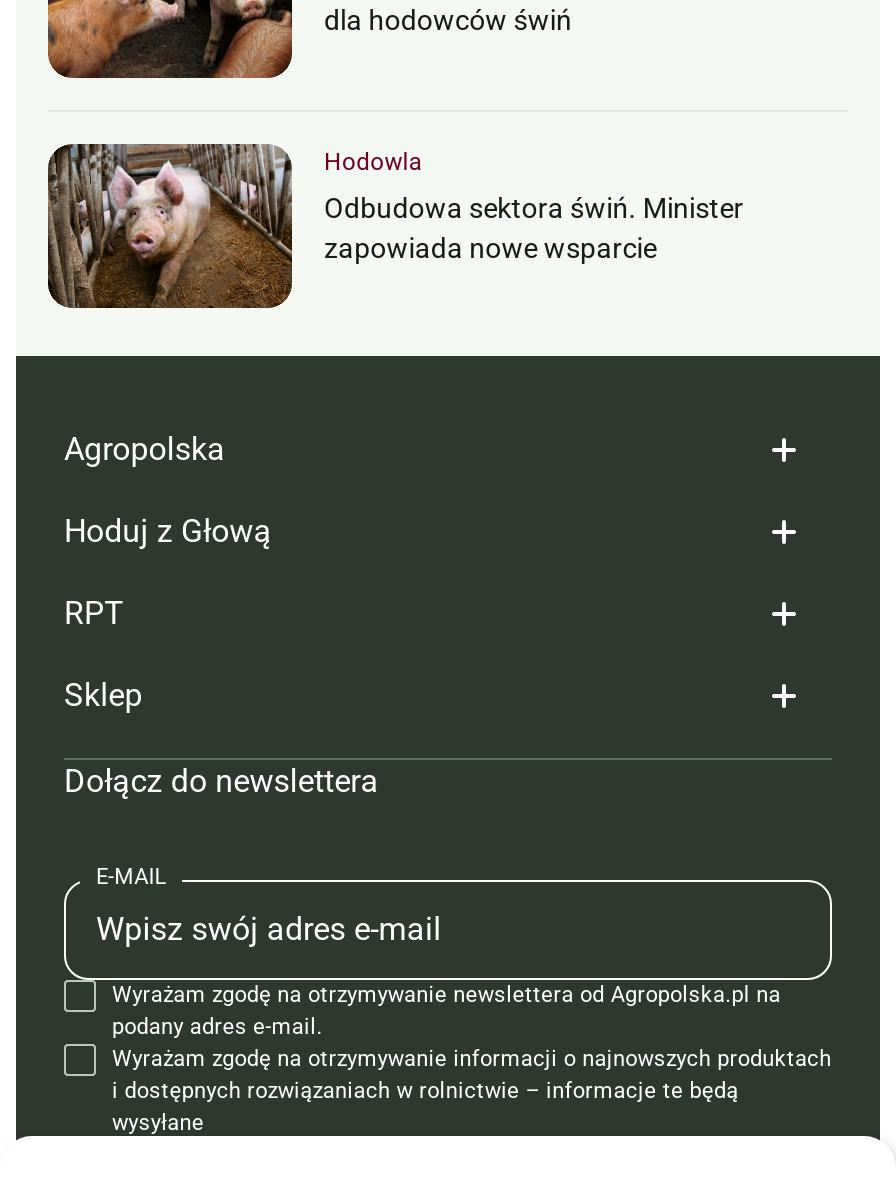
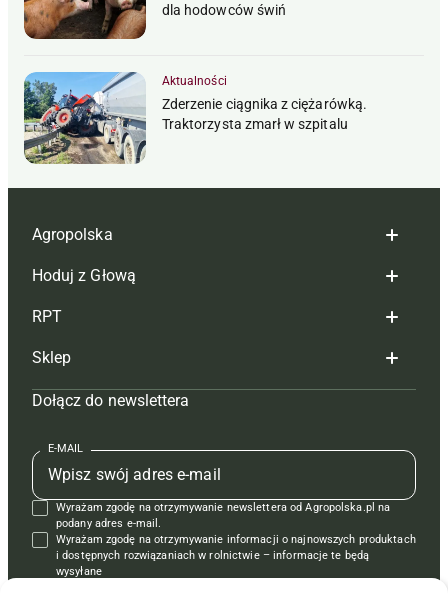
[48,142,423,310] [image] | Hodowla -> [23,71,227,165] [image] | Aktualności
[324,193,744,265] Odbudowa sektora świń. Minister | zapowiada nowe wsparcie -> [162,96,367,132] Zderzenie ciągnika z ciężarówką. | Traktorzysta zmarł w szpitalu

